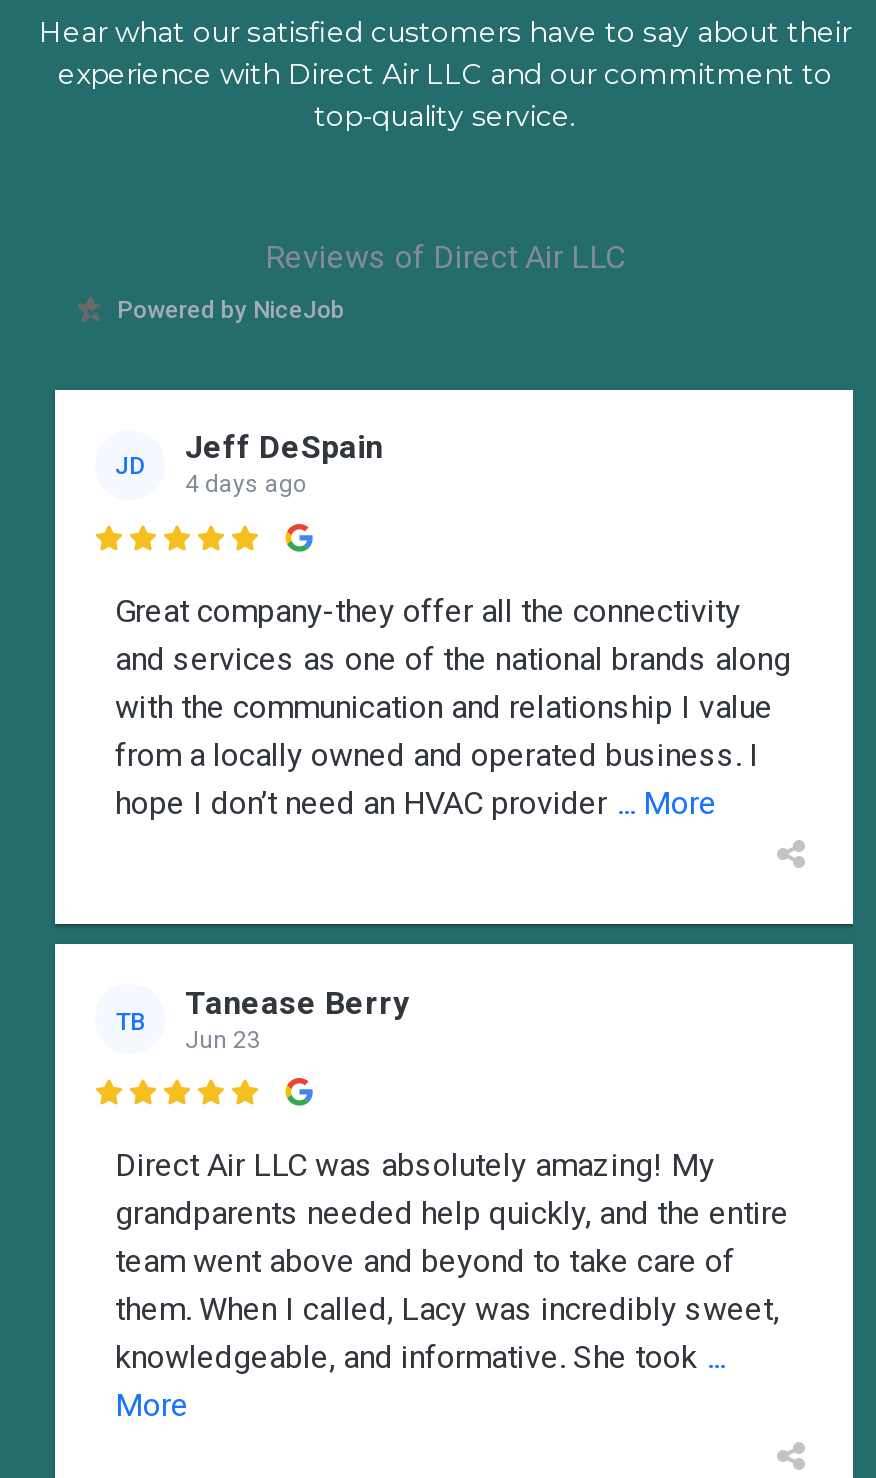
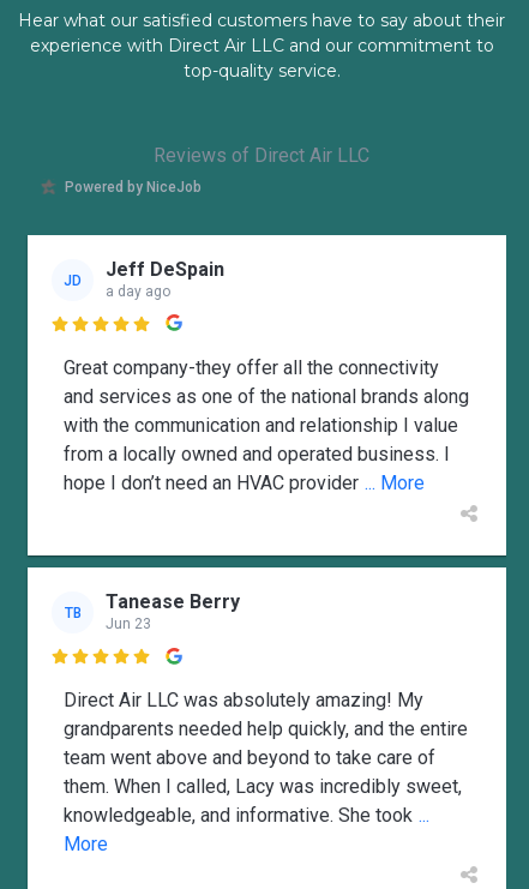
[185,471,307,499] 4 days ago -> [106,283,170,300] a day ago

